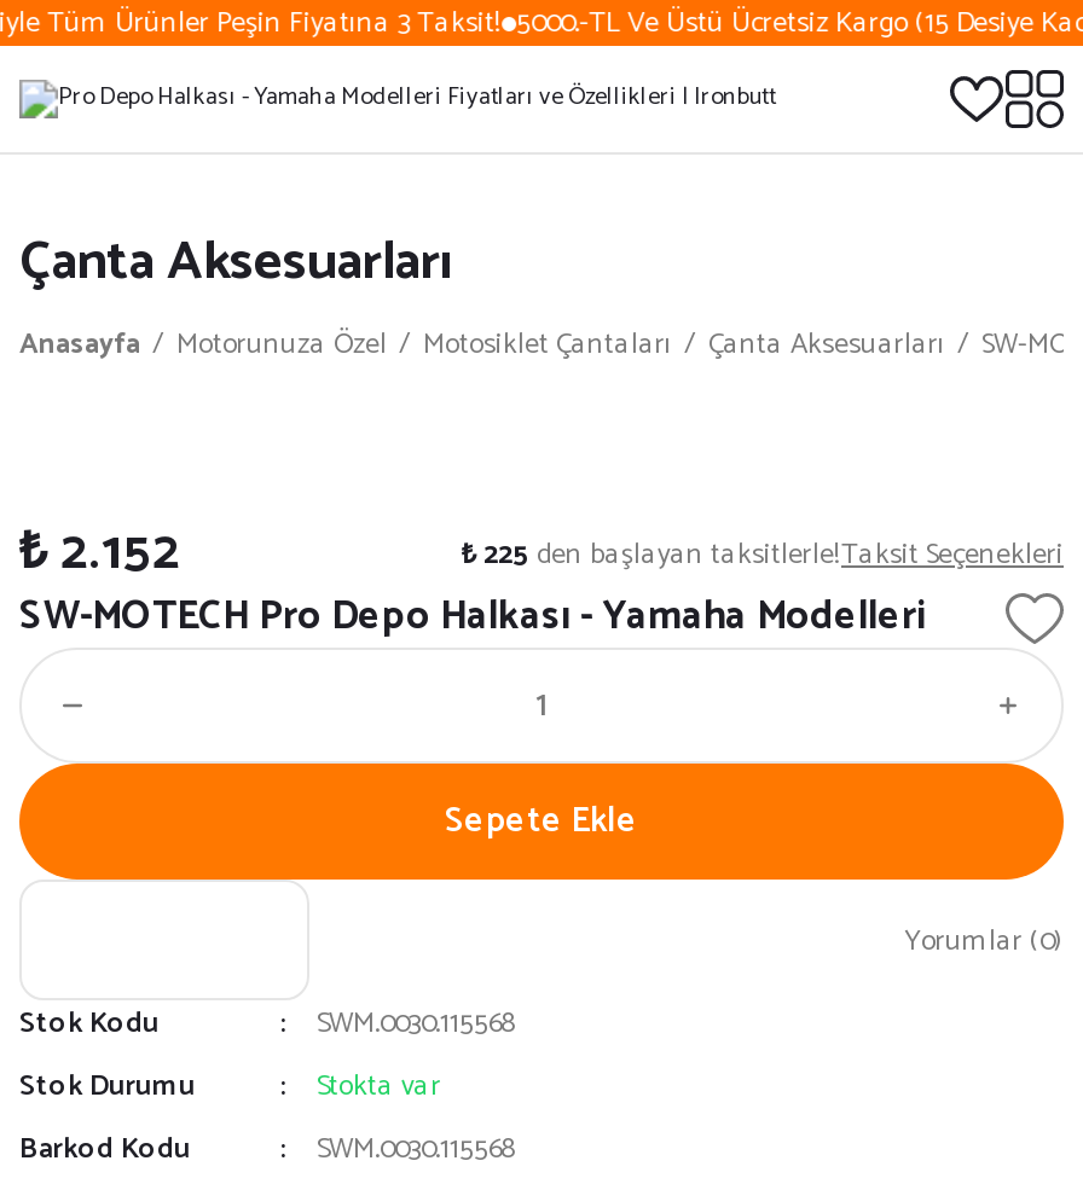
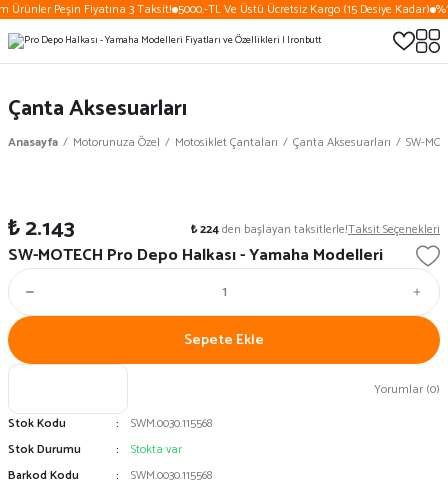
[19,507,181,597] ₺ 2.152 -> [8,210,75,247] ₺ 2.143
[462,530,1064,576] ₺ 225 den başlayan taksitlerle!Taksit Seçenekleri -> [191,219,440,238] ₺ 224 den başlayan taksitlerle!Taksit Seçenekleri

